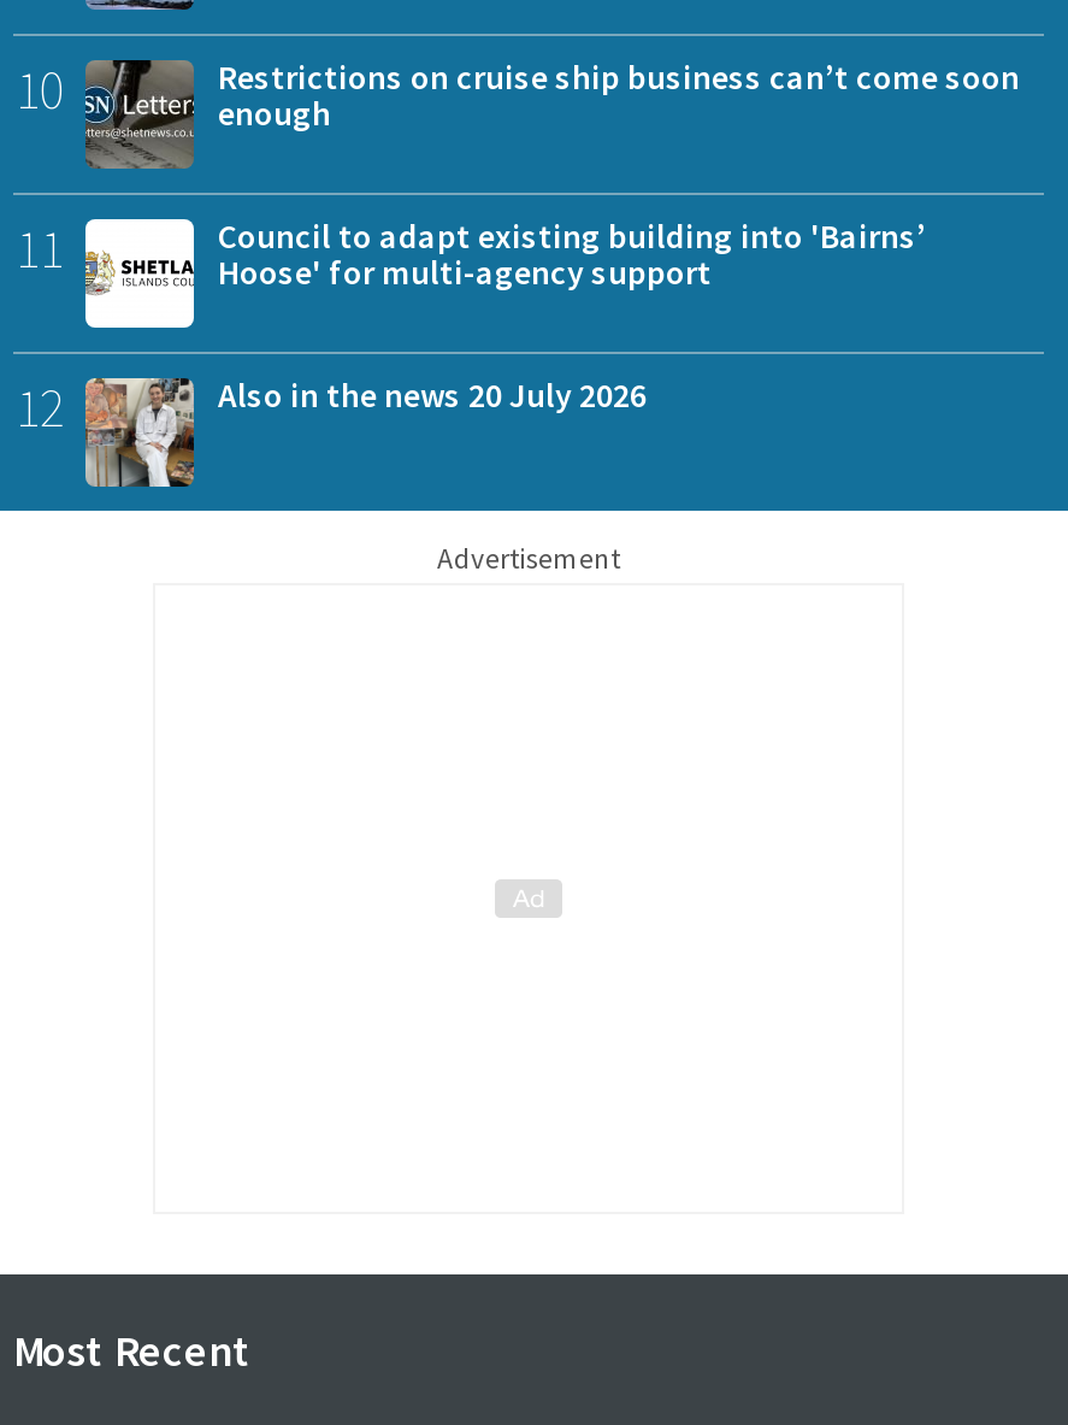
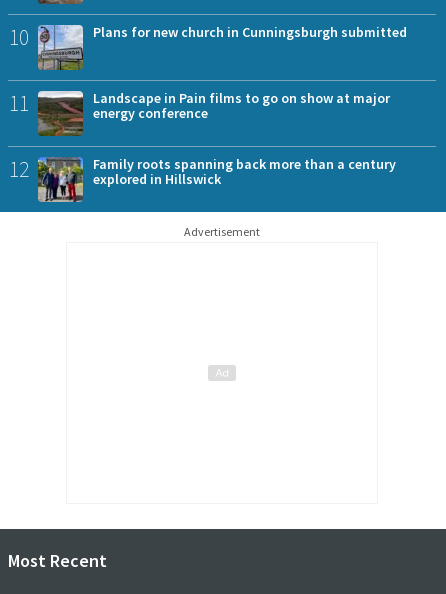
[85,56,1020,171] [image] | Restrictions on cruise ship business can’t come soon | enough -> [37,23,407,71] [image] | Plans for new church in Cunningsburgh submitted
[83,215,926,330] [image] | Council to adapt existing building into 'Bairns’ | Hoose' for multi-agency support -> [37,89,390,137] [image] | Landscape in Pain films to go on show at major | energy conference
[83,374,647,489] [image] | Also in the news 20 July 2026 -> [37,155,396,203] [image] | Family roots spanning back more than a century | explored in Hillswick

